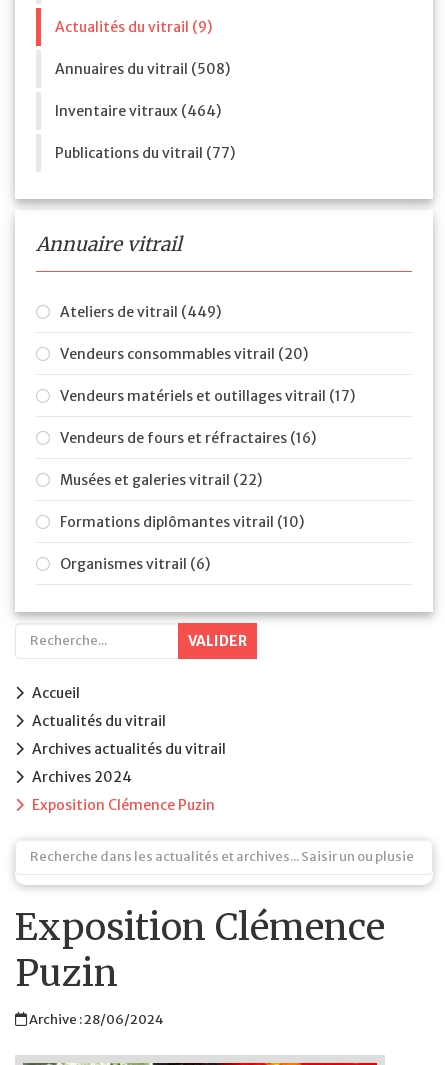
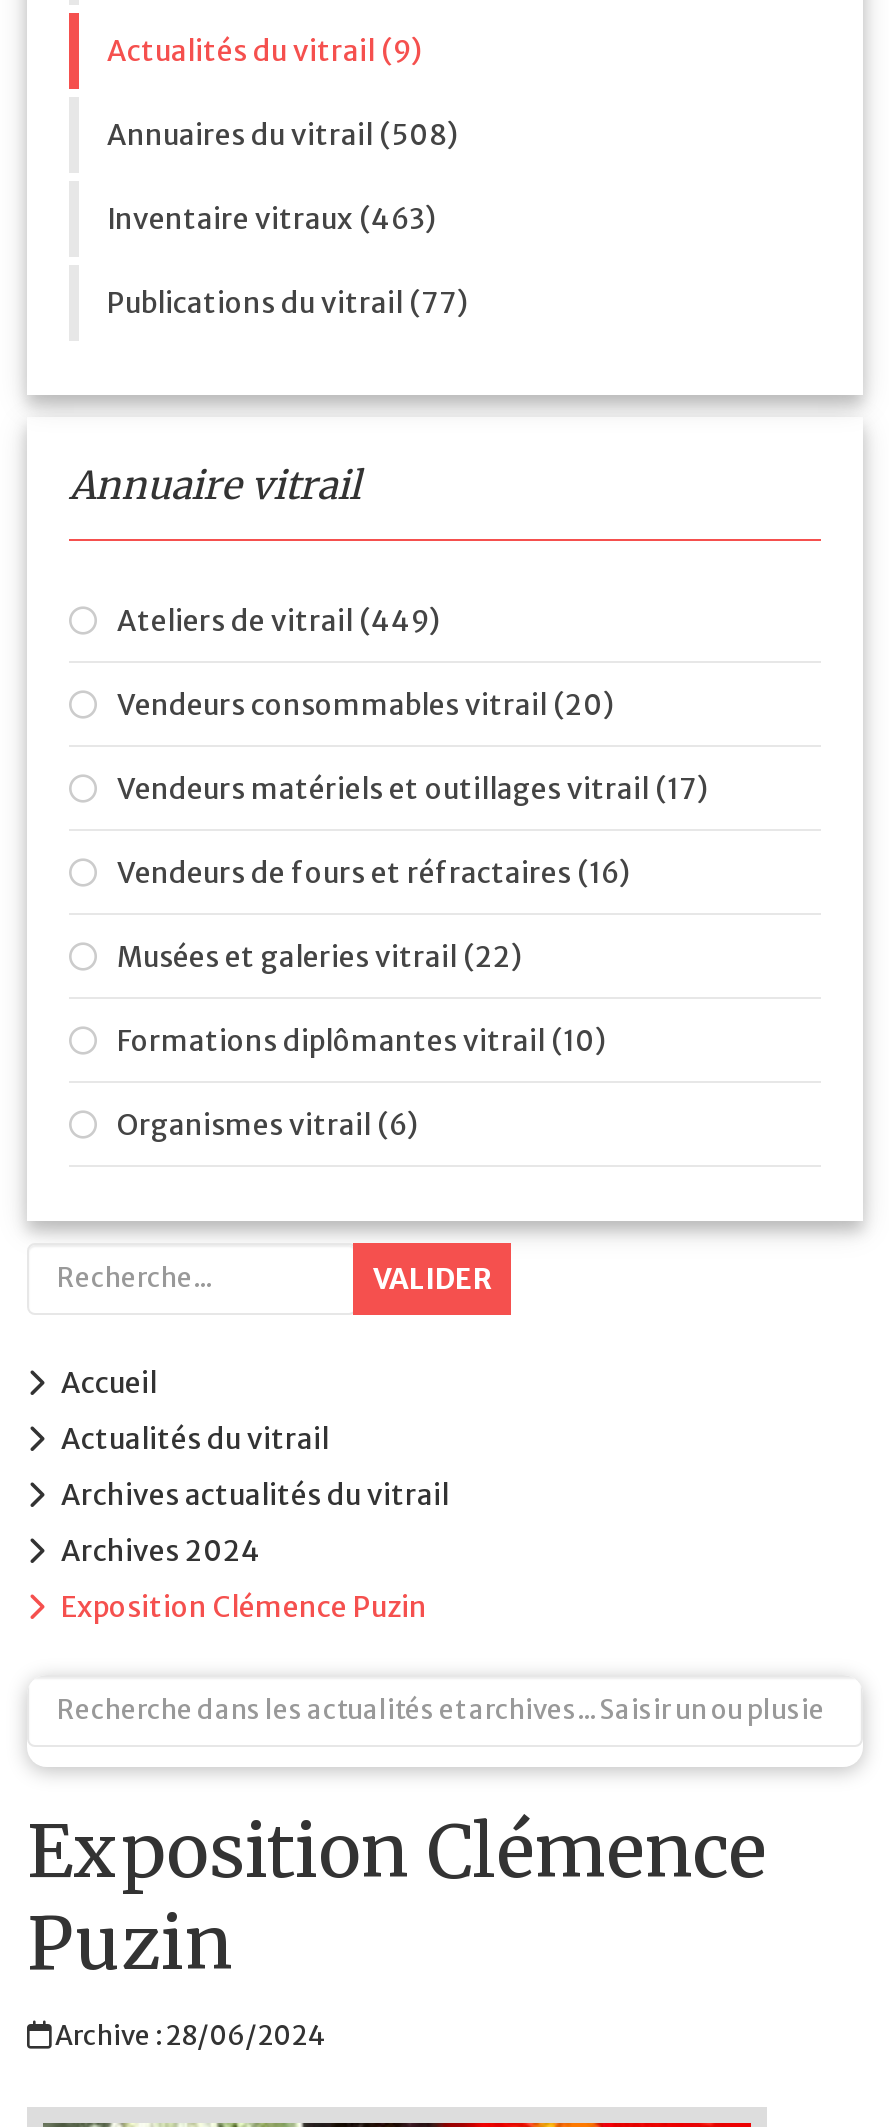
[55,102,221,120] Inventaire vitraux (464) -> [107,201,435,237] Inventaire vitraux (463)

